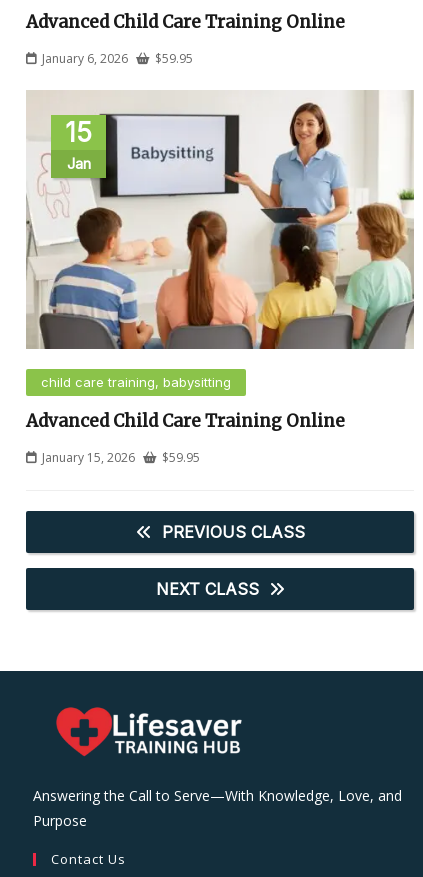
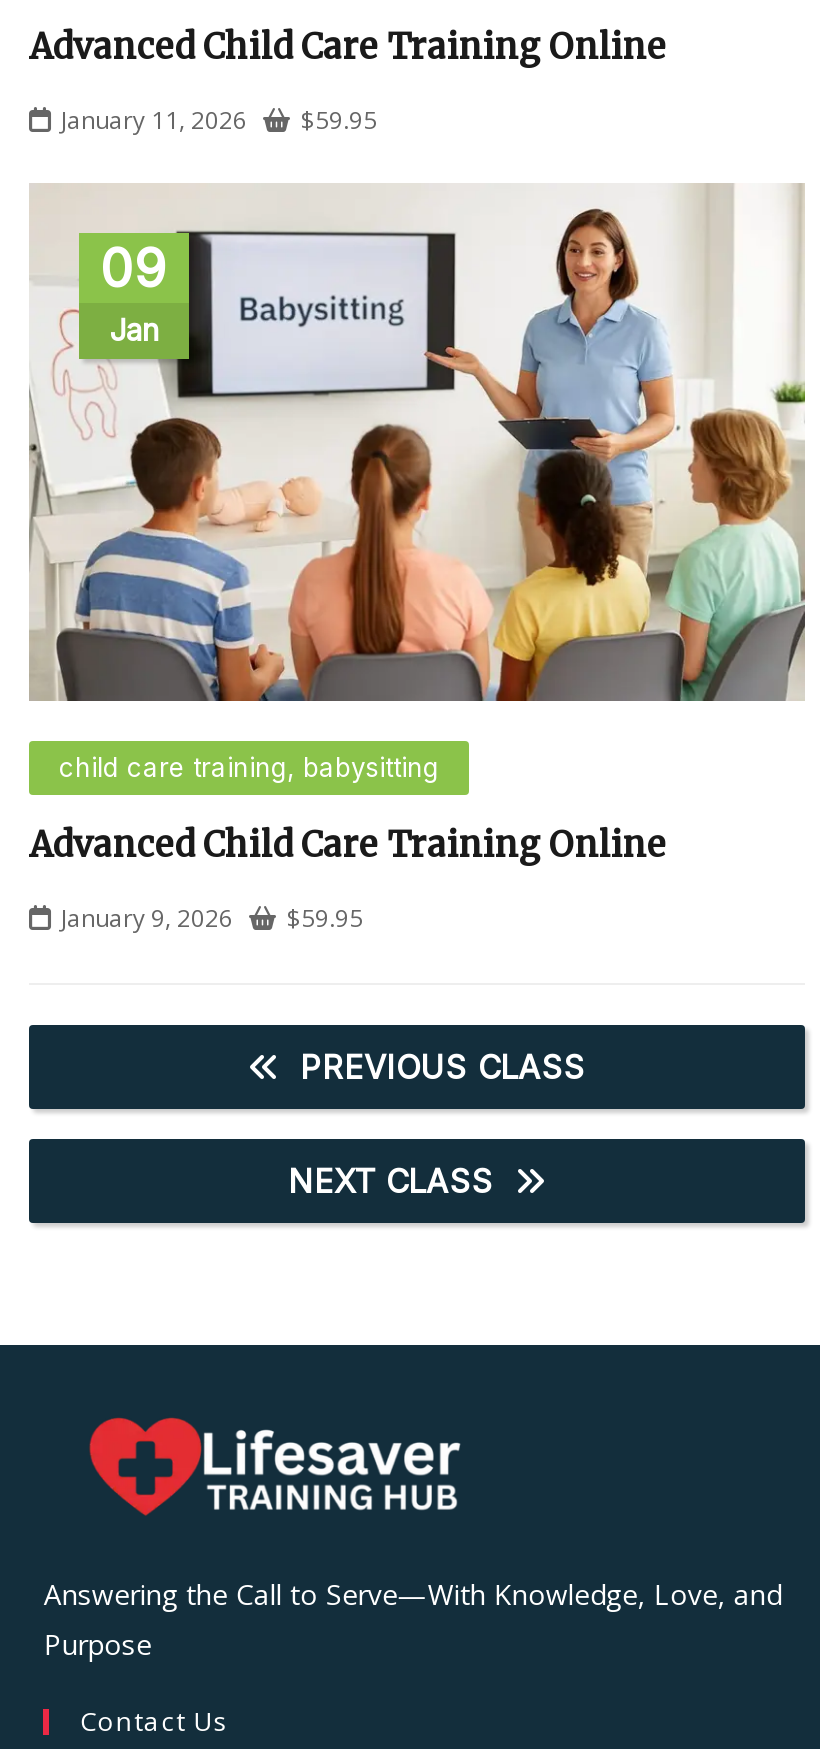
[42,50,193,67] January 6, 2026 $59.95 -> [61,103,377,137] January 11, 2026 $59.95
[65,117,92,148] 15 -> [100,237,168,299] 09
[42,449,200,466] January 15, 2026 $59.95 -> [61,901,363,935] January 9, 2026 $59.95

